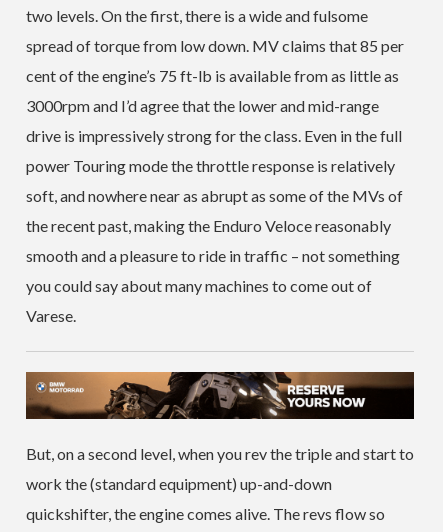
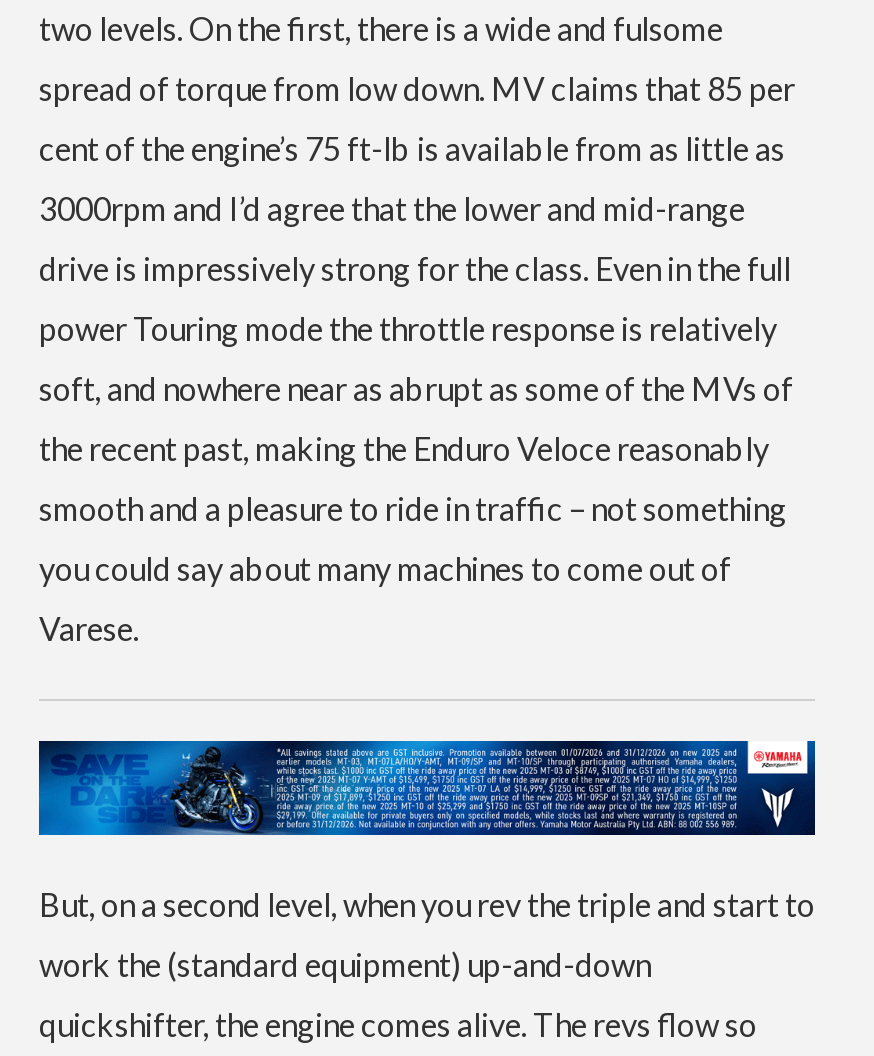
[25,371,415,420] [image] -> [37,739,817,837] [image]

